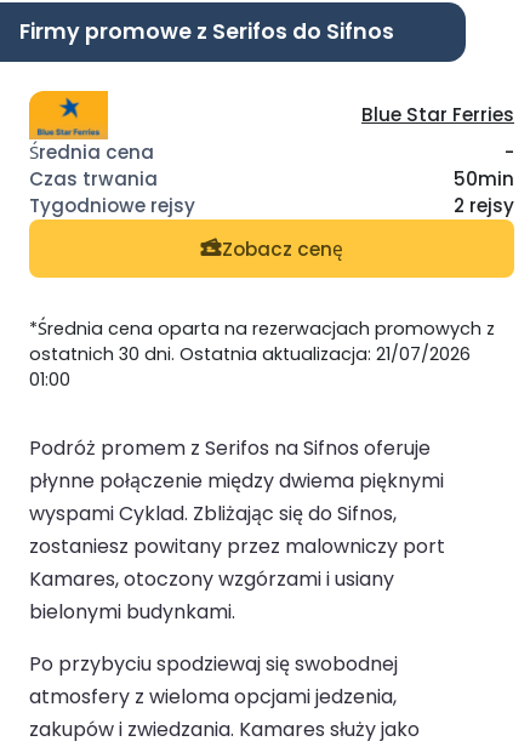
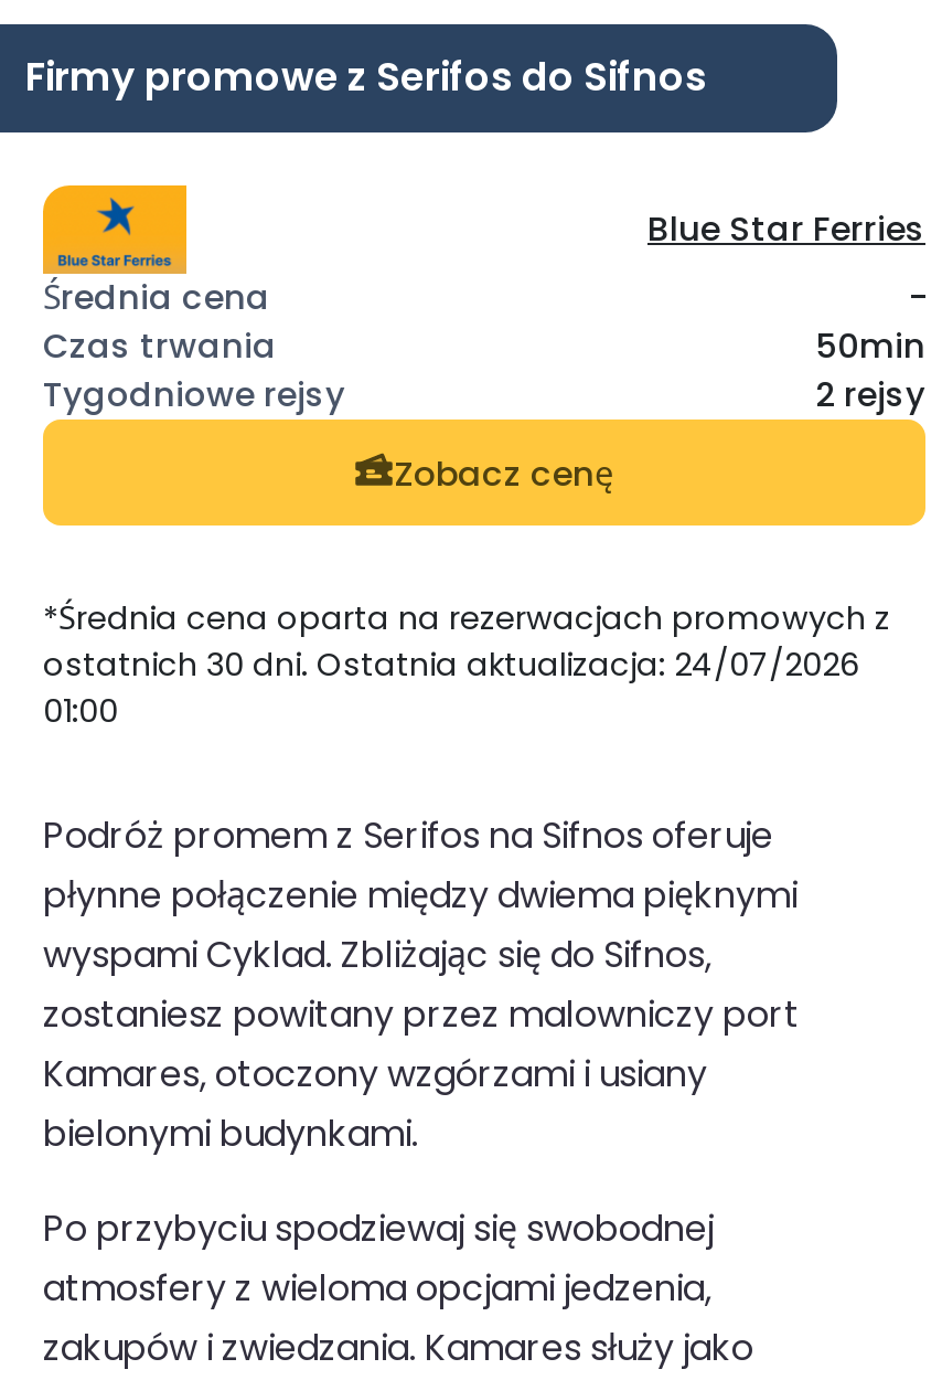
[29,342,471,367] ostatnich 30 dni. Ostatnia aktualizacja: 21/07/2026 -> [43,643,859,687] ostatnich 30 dni. Ostatnia aktualizacja: 24/07/2026

